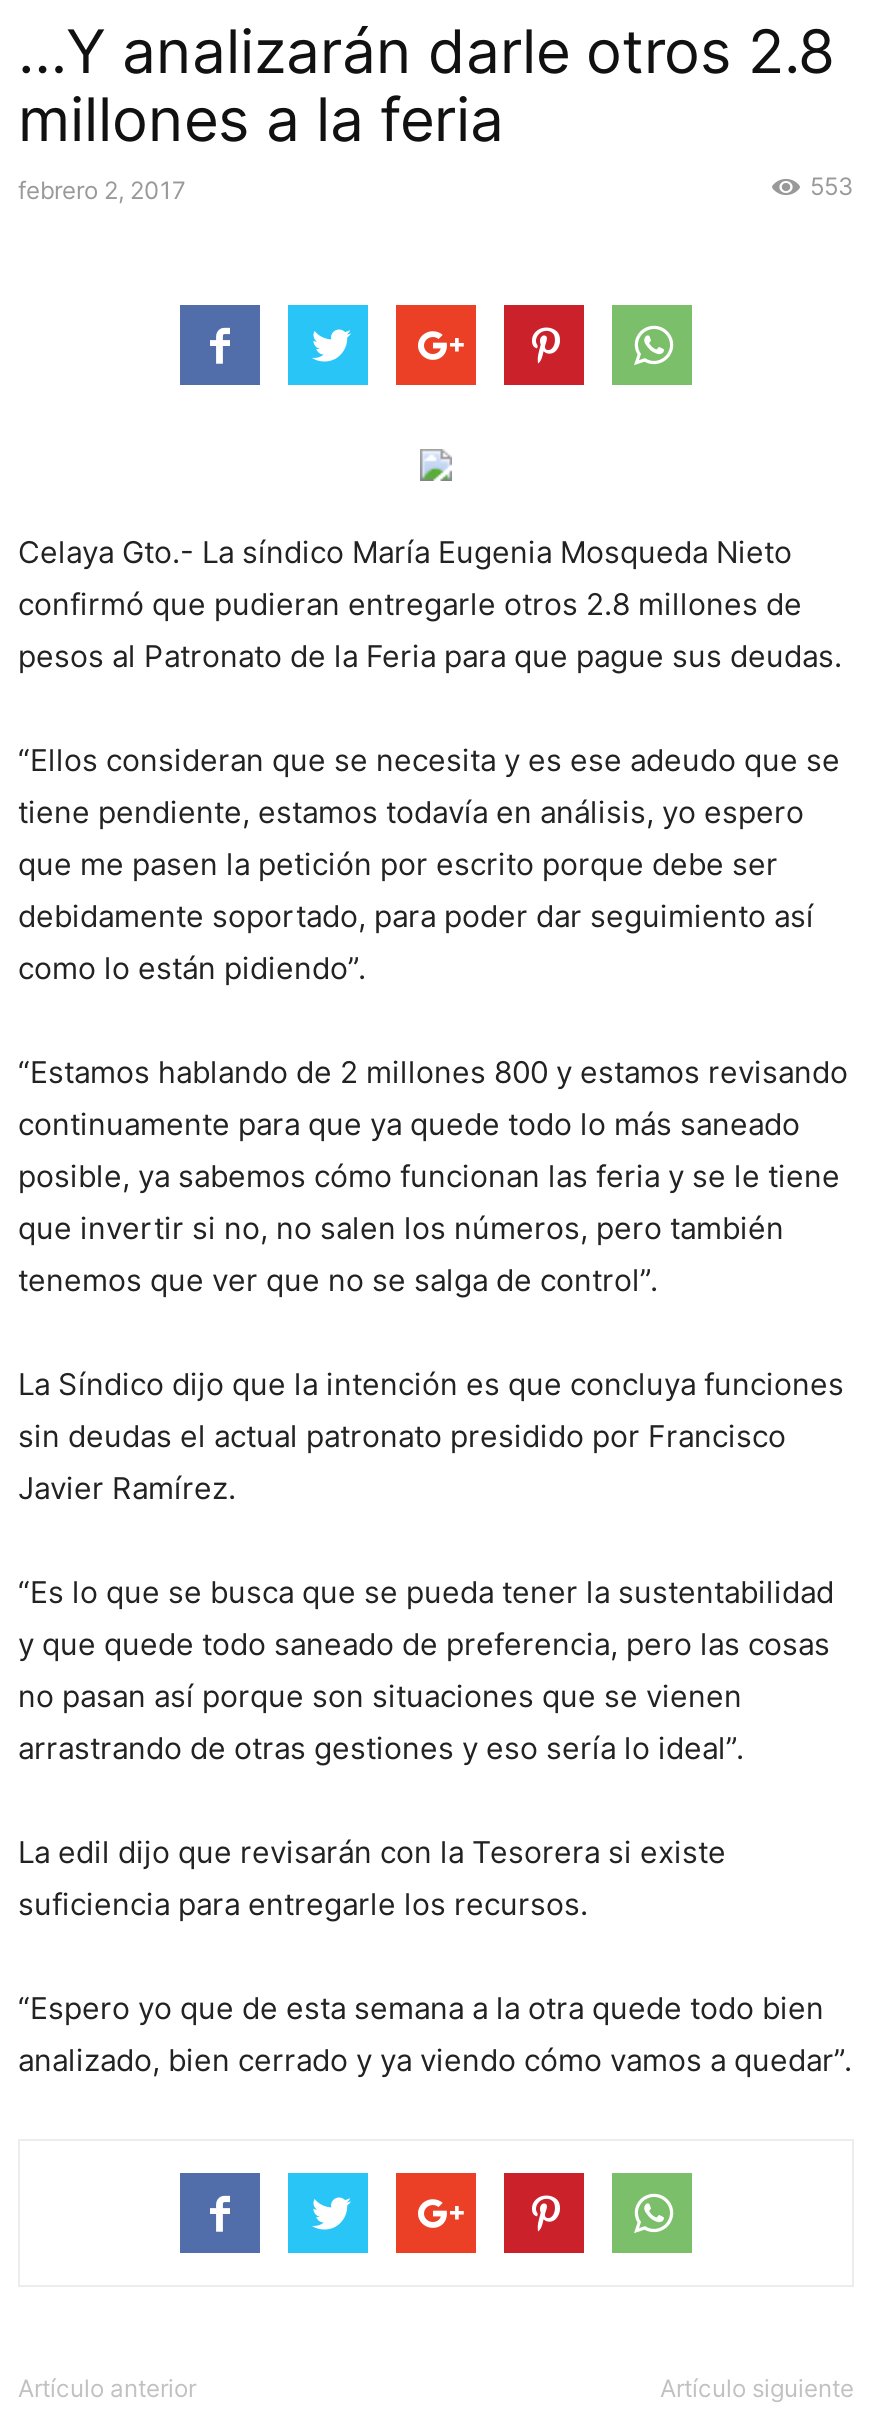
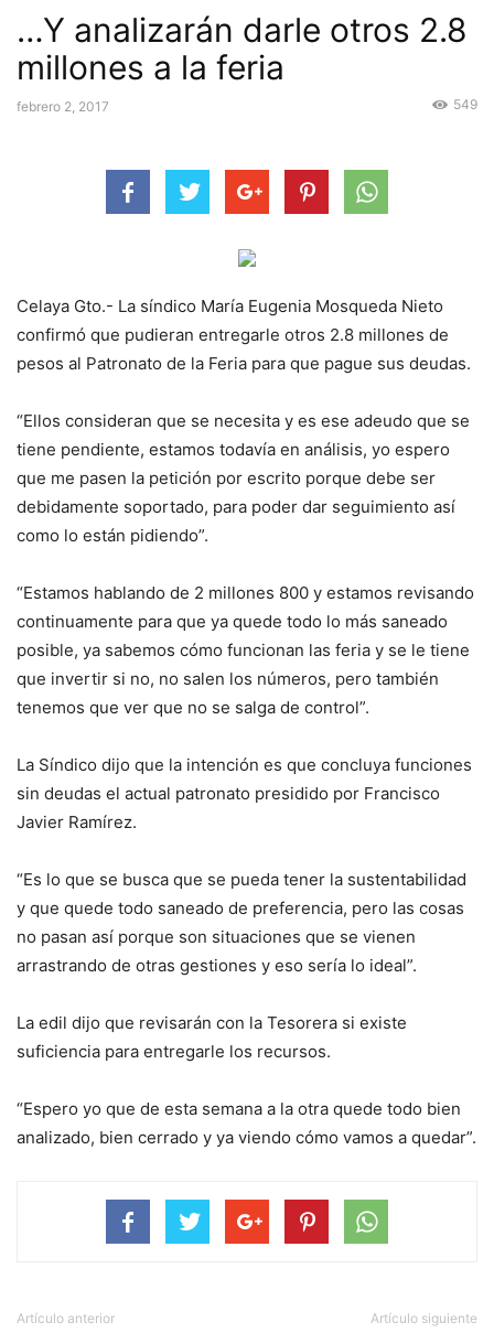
[810,171,854,201] 553 -> [453,96,477,112] 549

